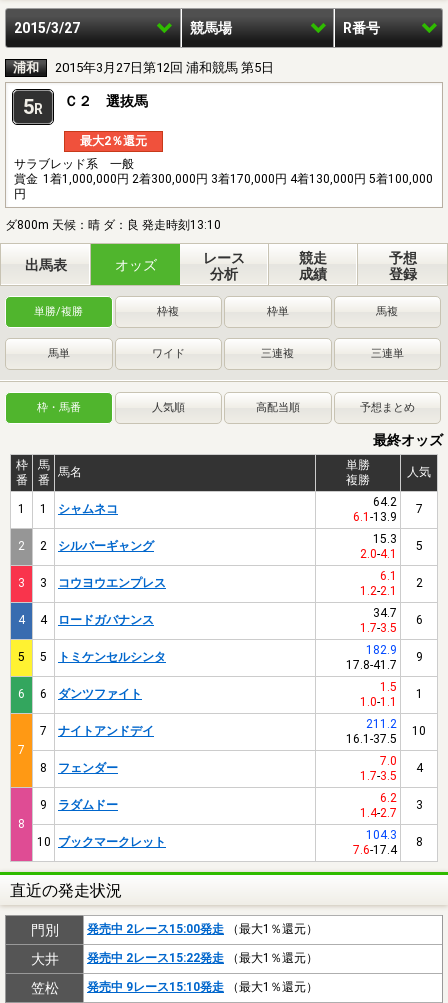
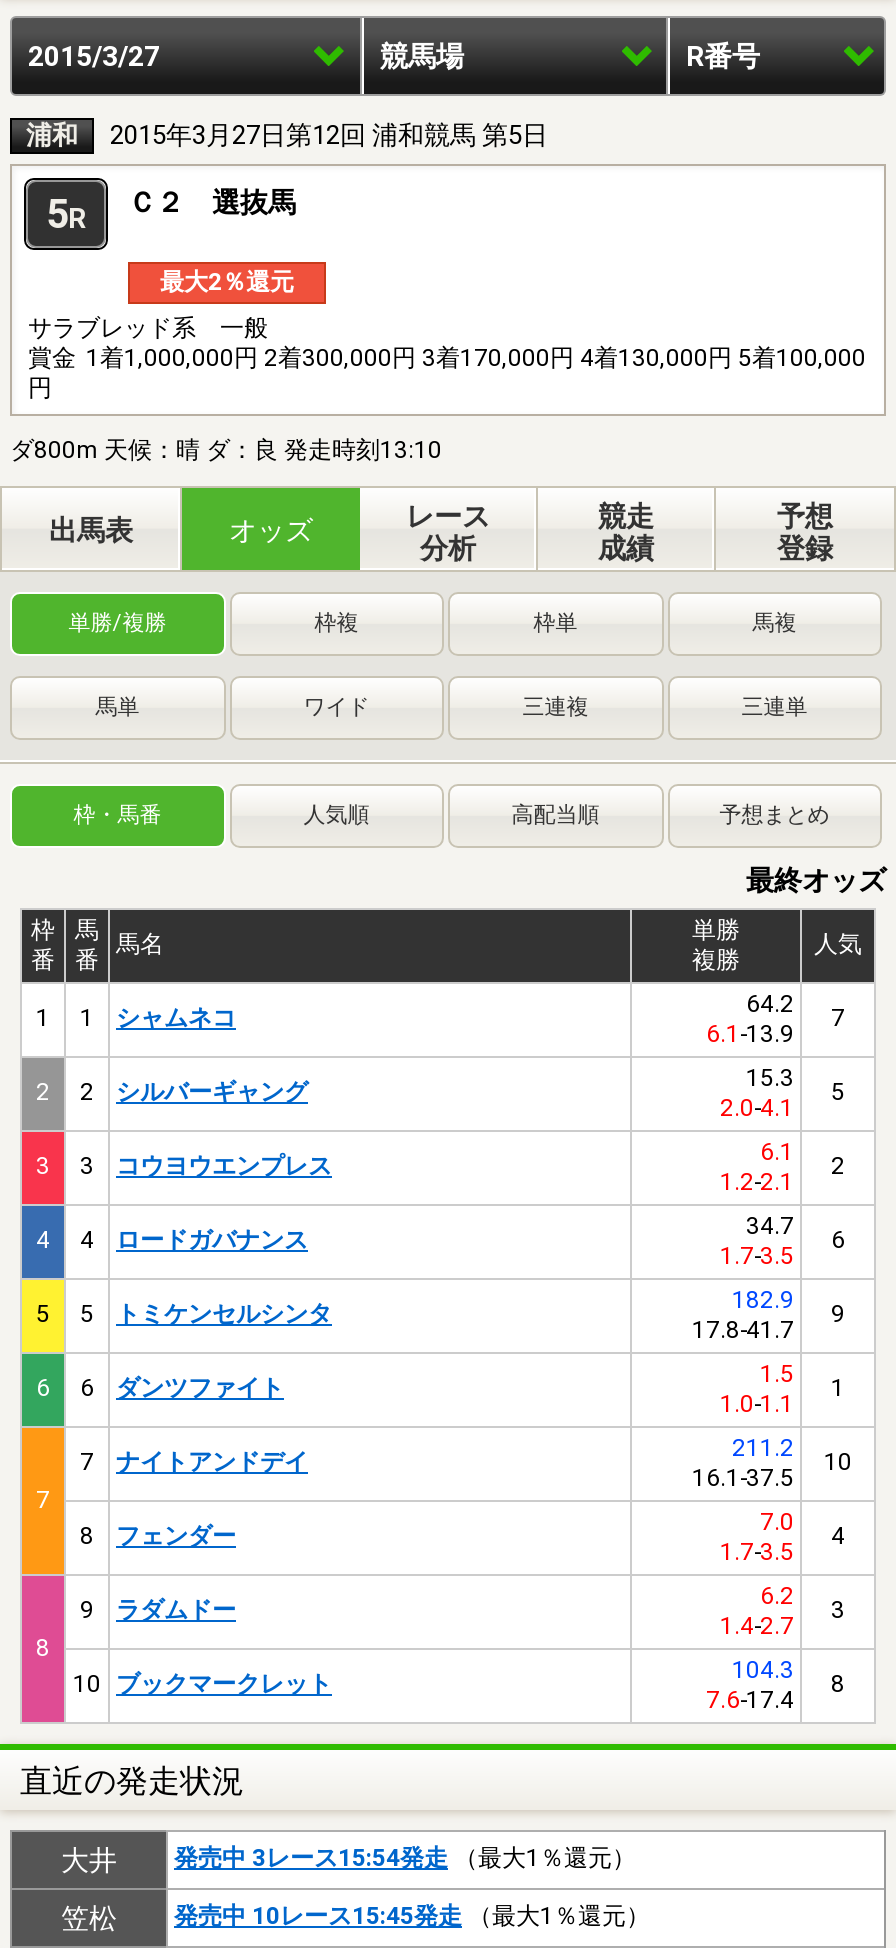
[30,922,318,938] 門別 | 発売中 2レース15:00発走（最大1％還元） -> none
[87,951,318,965] 発売中 2レース15:22発走（最大1％還元） -> [174,1844,636,1872] 発売中 3レース15:54発走（最大1％還元）
[87,980,318,994] 発売中 9レース15:10発走（最大1％還元） -> [174,1902,650,1930] 発売中 10レース15:45発走（最大1％還元）

